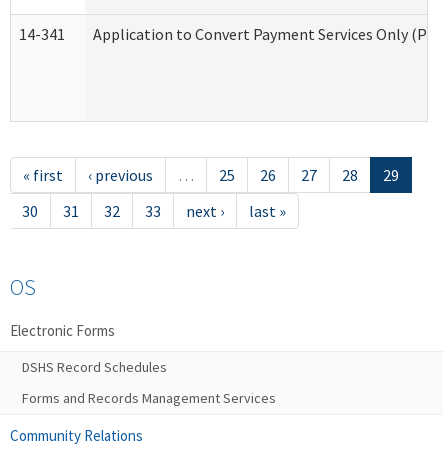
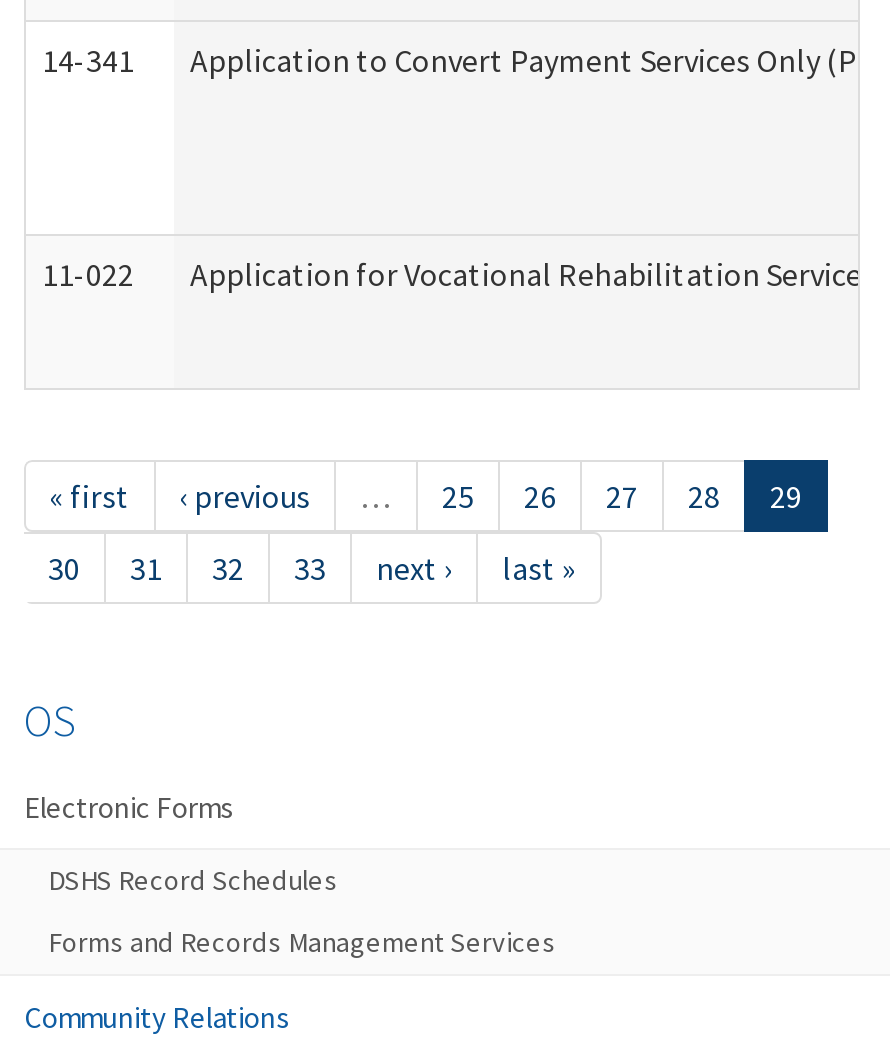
none -> [42,254,876,294] 11-022 | Application for Vocational Rehabilitation Services

